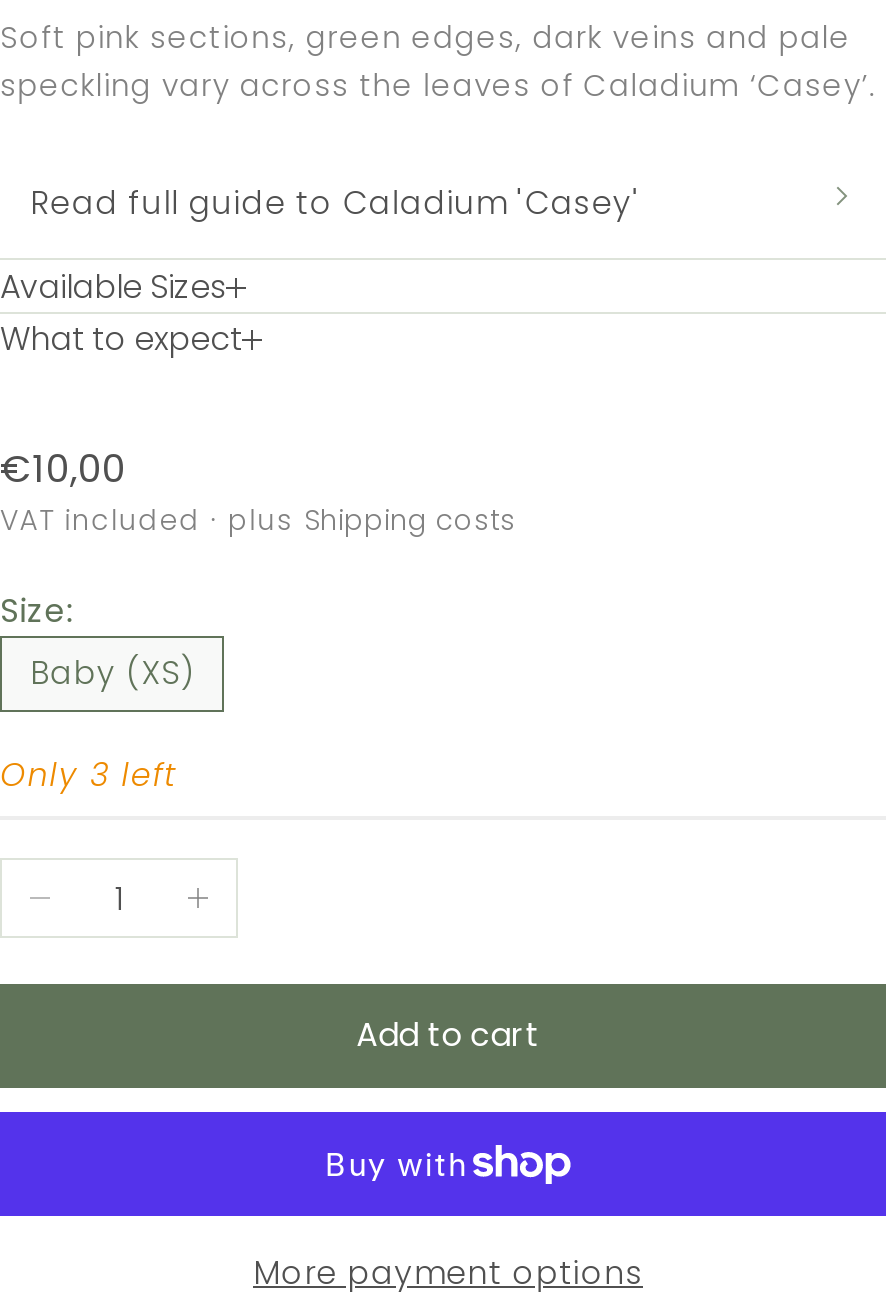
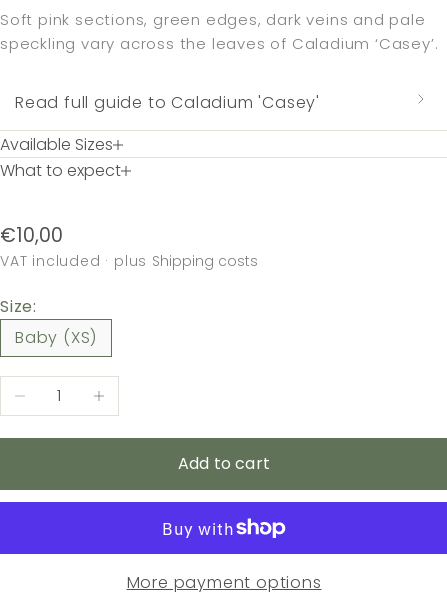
[0,751,178,797] Only 3 left -> none

